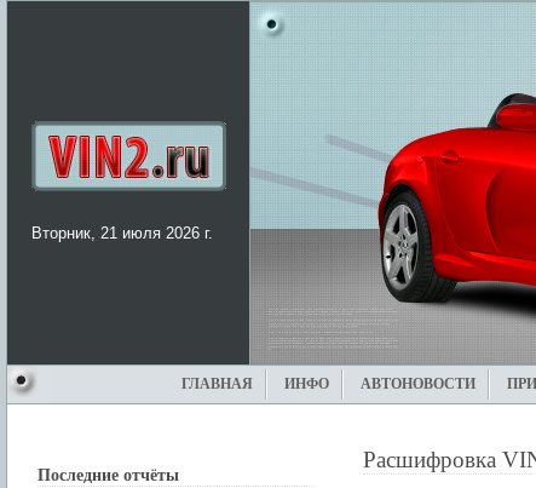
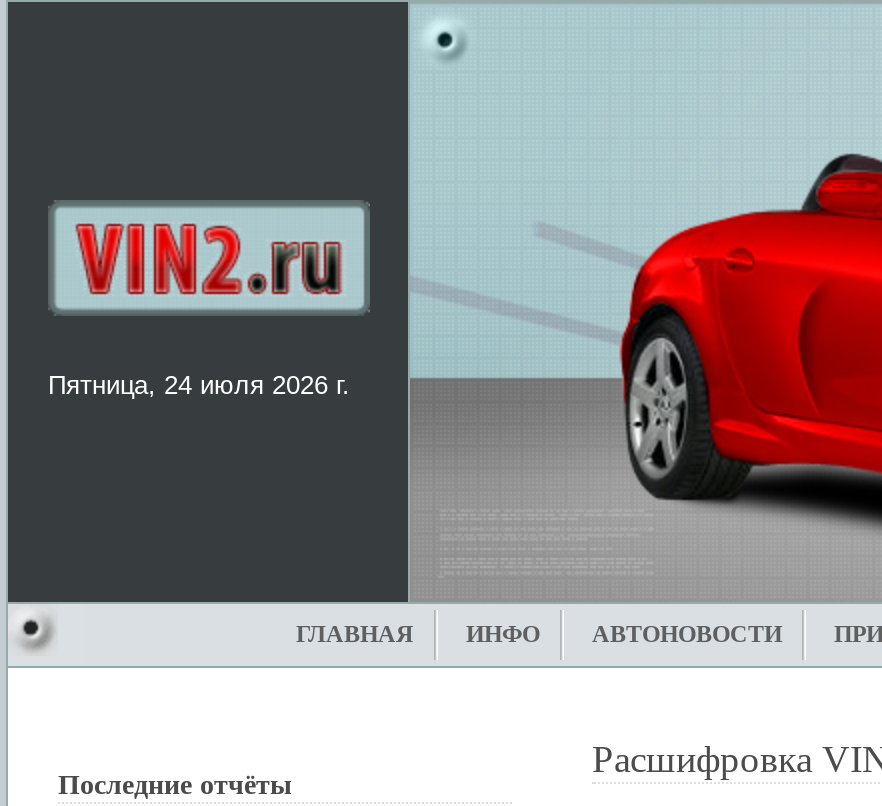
[31,224,213,242] Вторник, 21 июля 2026 г. -> [48,370,350,400] Пятница, 24 июля 2026 г.

